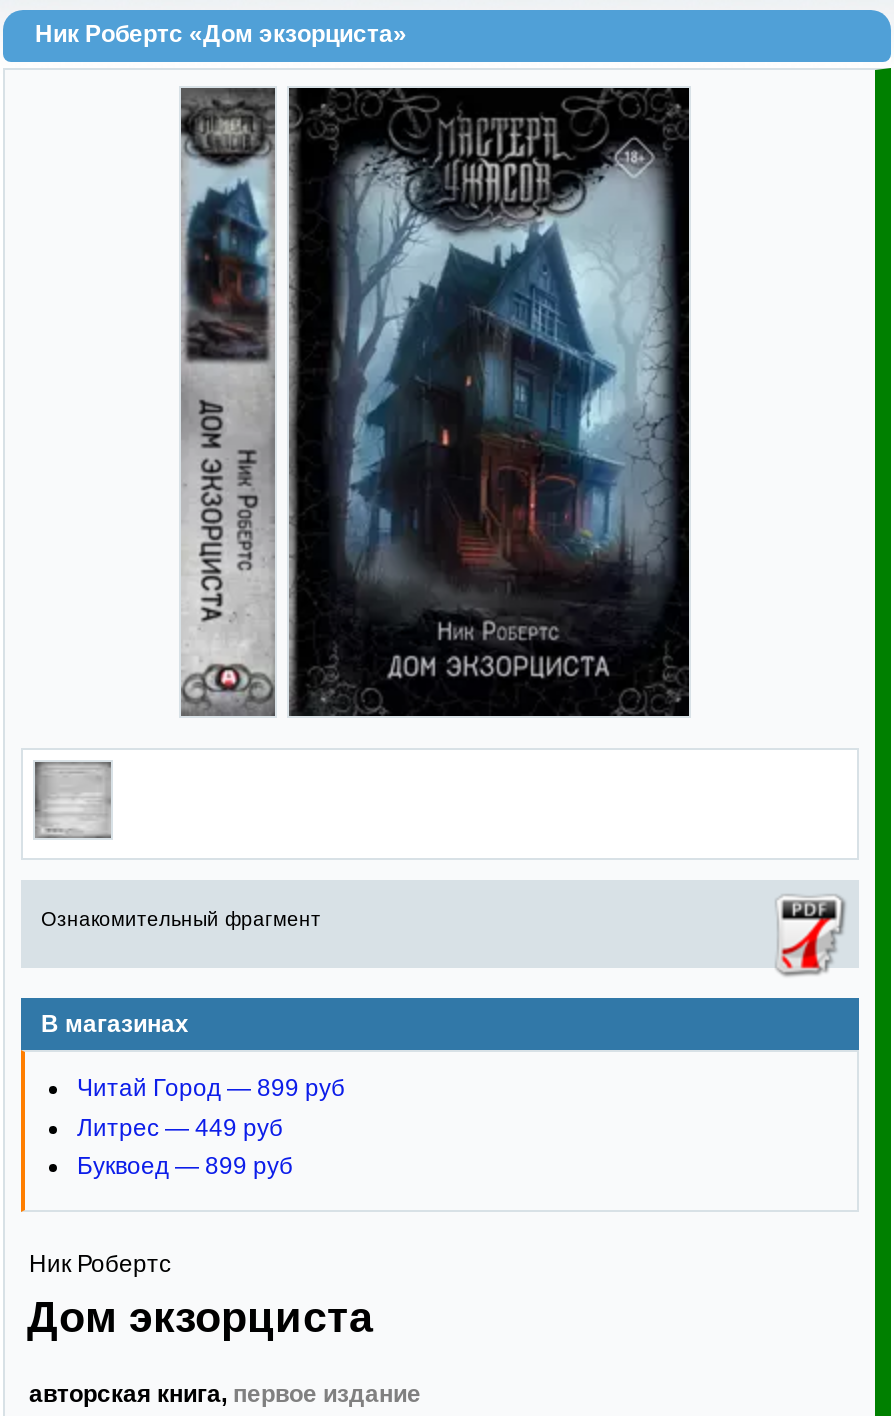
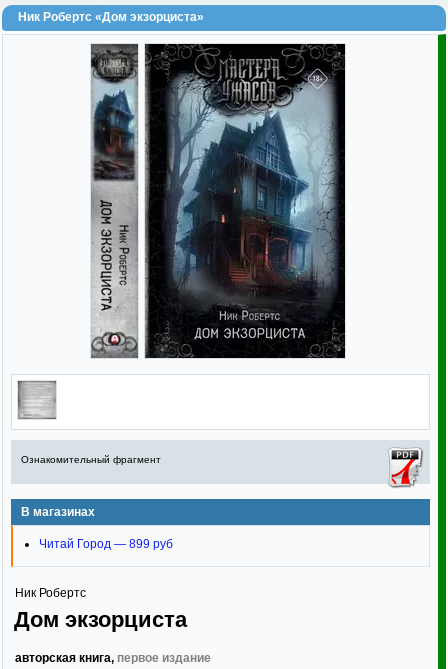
[77,1113,293,1180] Литрес — 449 руб | Буквоед — 899 руб -> none

